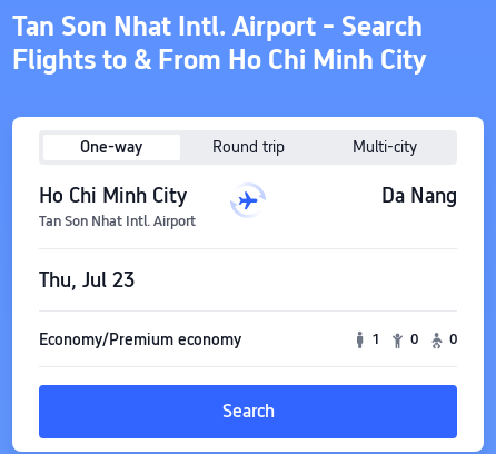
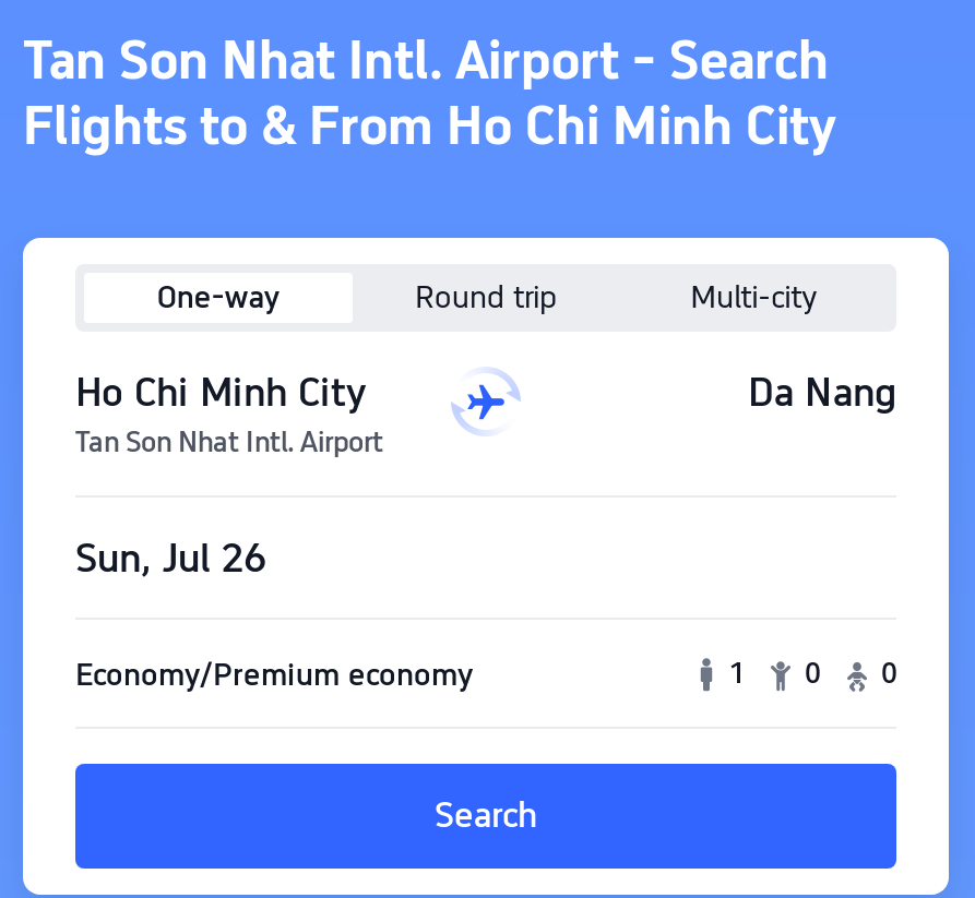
[39,268,135,291] Thu, Jul 23 -> [75,534,267,579] Sun, Jul 26

